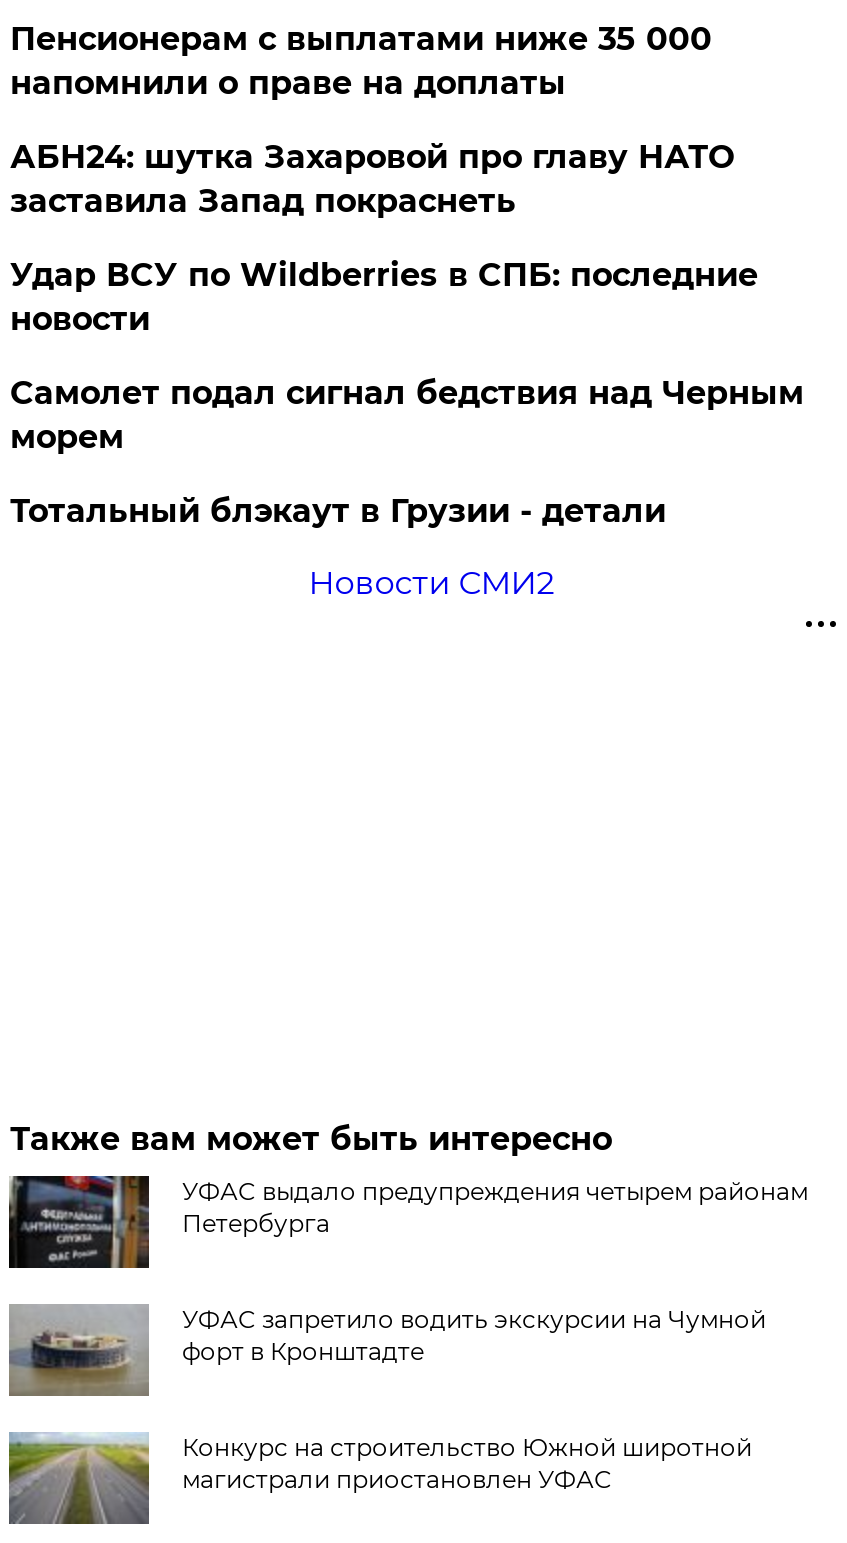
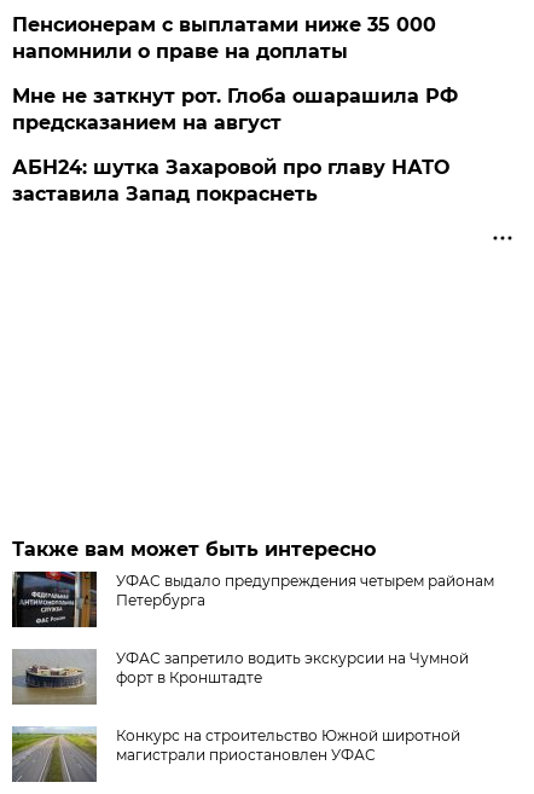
none -> [13,84,458,134] Мне не заткнут рот. Глоба ошарашила РФ | предсказанием на август
moved [10,138,734,220] -> [13,156,450,205]: АБН24: шутка Захаровой про главу НАТО | заставила Запад покраснеть
[10,256,804,602] Удар ВСУ по Wildberries в СПБ: последние | новости | Самолет подал сигнал бедствия над Черным | морем | Тотальный блэкаут в Грузии - детали | Новости СМИ2 -> none

